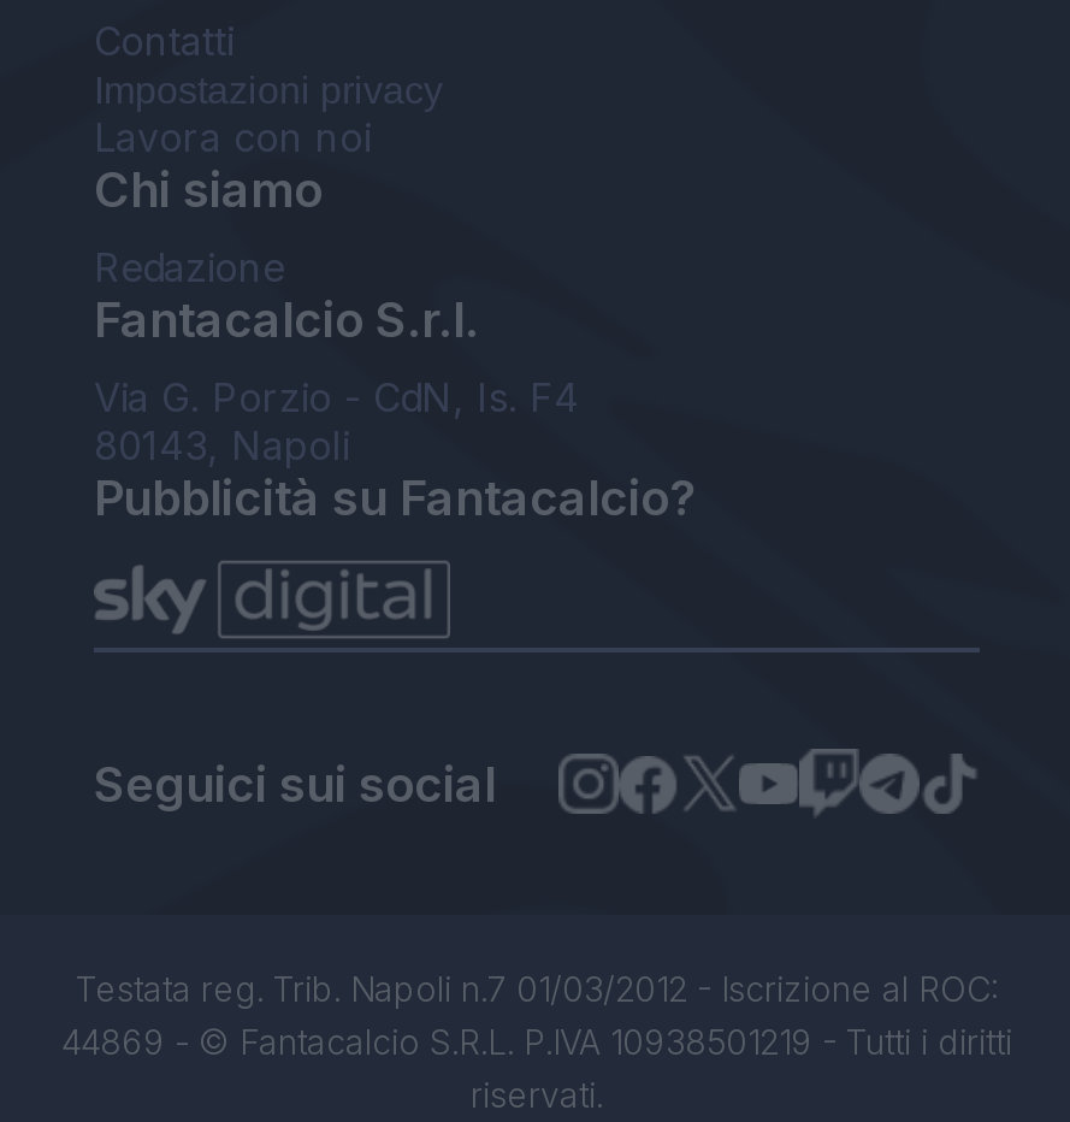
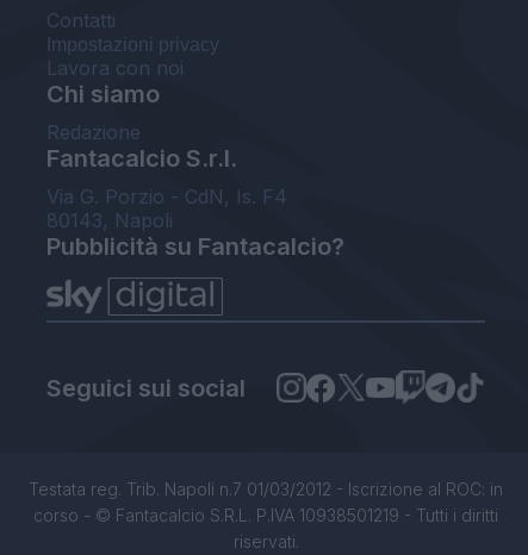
[61,968,1012,1062] Testata reg. Trib. Napoli n.7 01/03/2012 - Iscrizione al ROC: | 44869 - © Fantacalcio S.R.L. P.IVA 10938501219 - Tutti i diritti -> [29,479,503,525] Testata reg. Trib. Napoli n.7 01/03/2012 - Iscrizione al ROC: in | corso - © Fantacalcio S.R.L. P.IVA 10938501219 - Tutti i diritti

